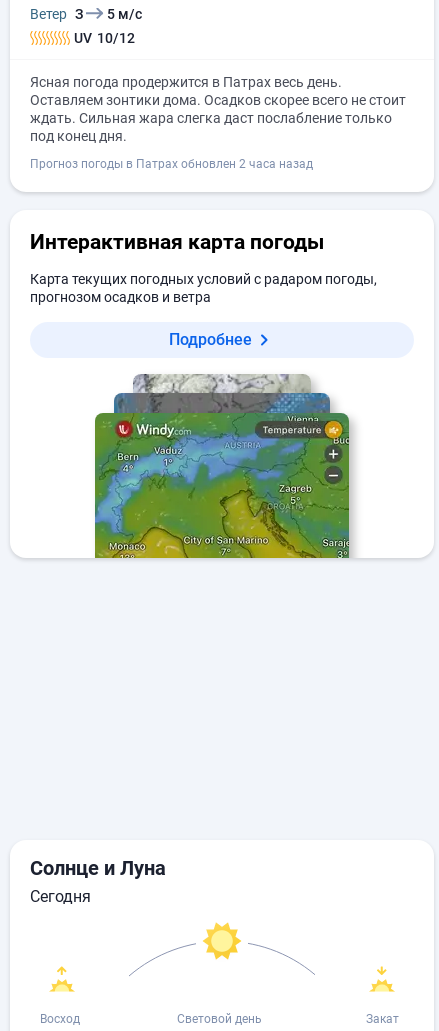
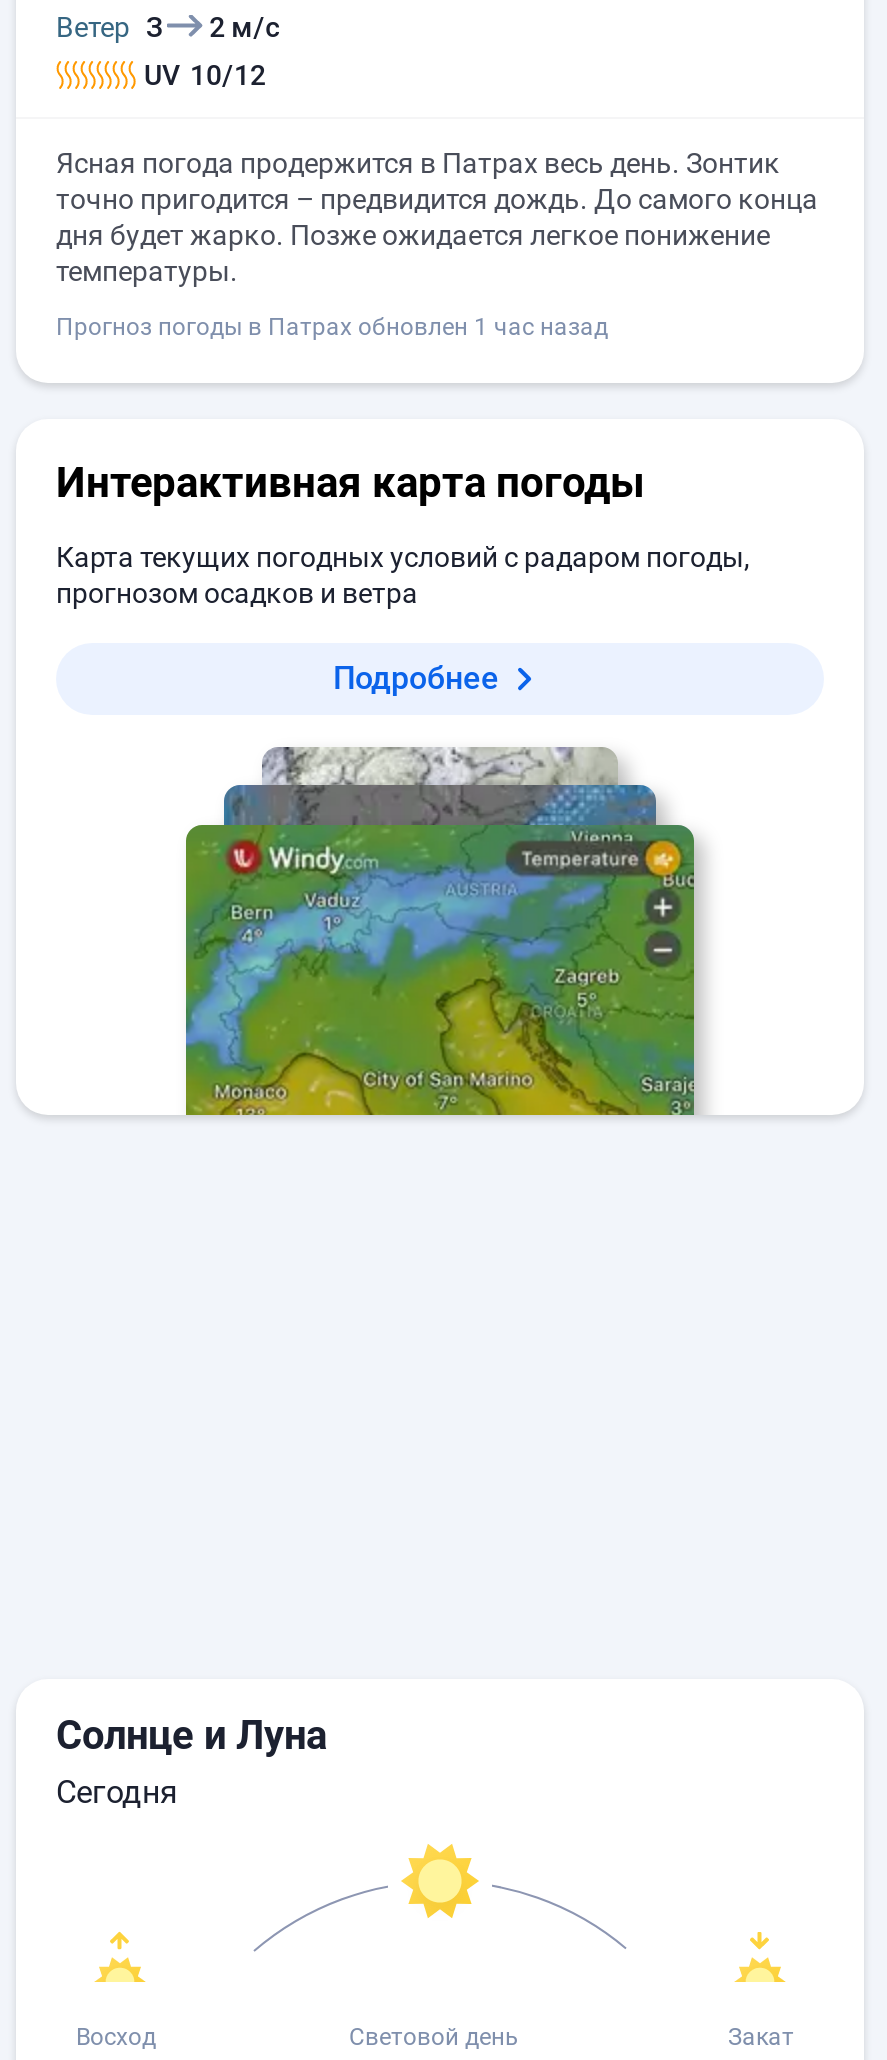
[104,6,142,22] 5 м/с -> [203,11,279,43] 2 м/с
[30,74,406,144] Ясная погода продержится в Патрах весь день. | Оставляем зонтики дома. Осадков скорее всего не стоит | ждать. Сильная жара слегка даст послабление только | под конец дня. -> [56,147,818,287] Ясная погода продержится в Патрах весь день. Зонтик | точно пригодится – предвидится дождь. До самого конца | дня будет жарко. Позже ожидается легкое понижение | температуры.
[30,157,313,171] Прогноз погоды в Патрах обновлен 2 часа назад -> [56,313,608,341] Прогноз погоды в Патрах обновлен 1 час назад

